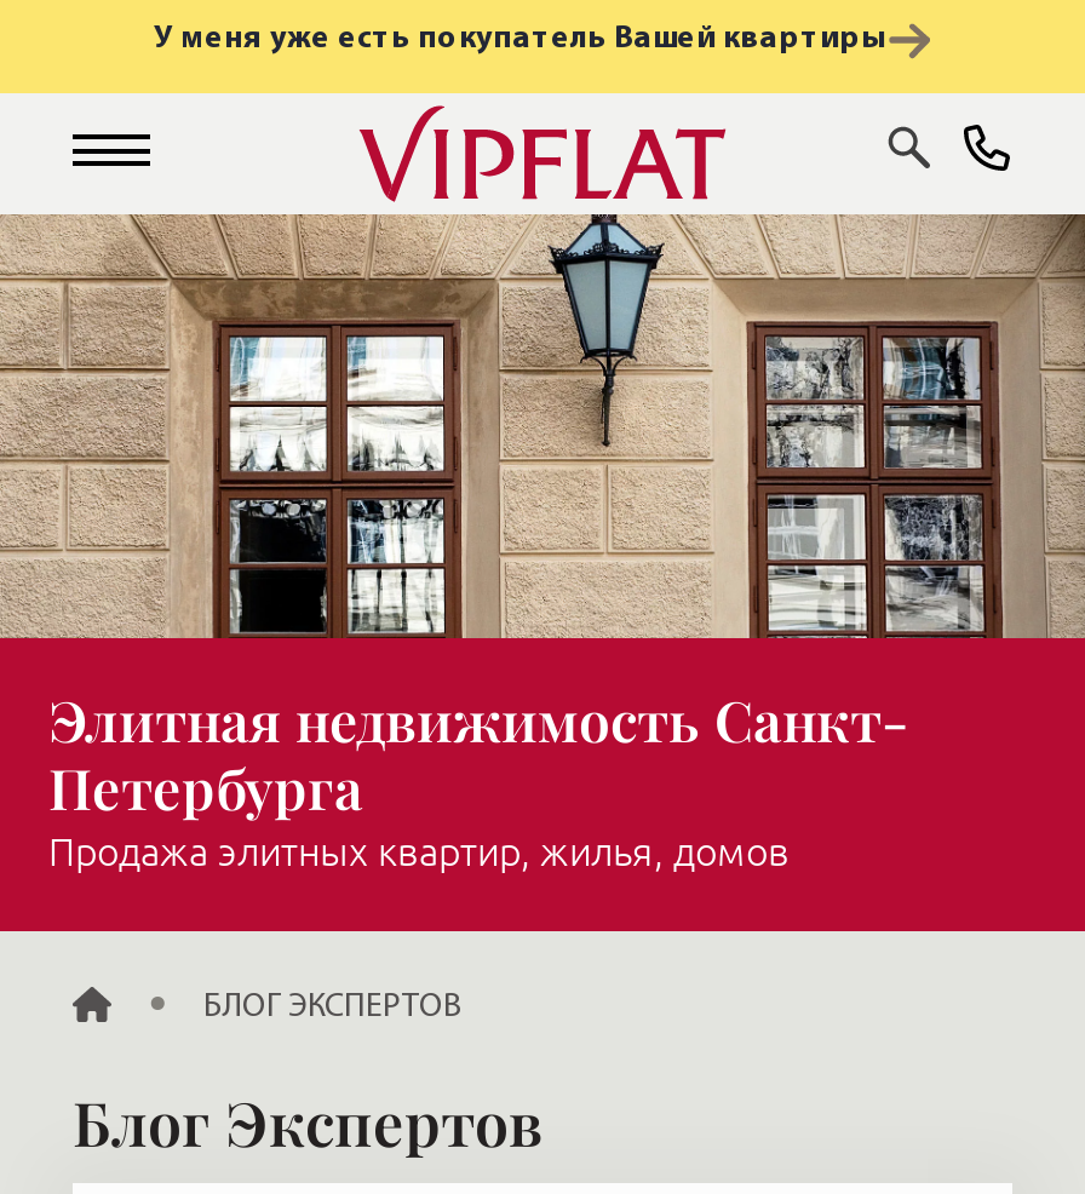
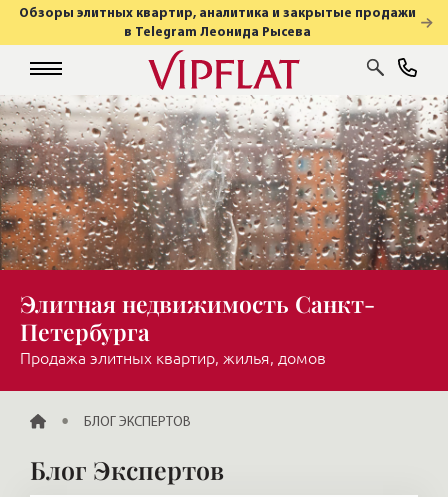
[154,23,888,54] У меня уже есть покупатель Вашей квартиры -> [19,6,416,38] Обзоры элитных квартир, аналитика и закрытые продажи | в Telegram Леонида Рысева
[7,212,1078,641] [image] -> [3,95,445,271] [image]

